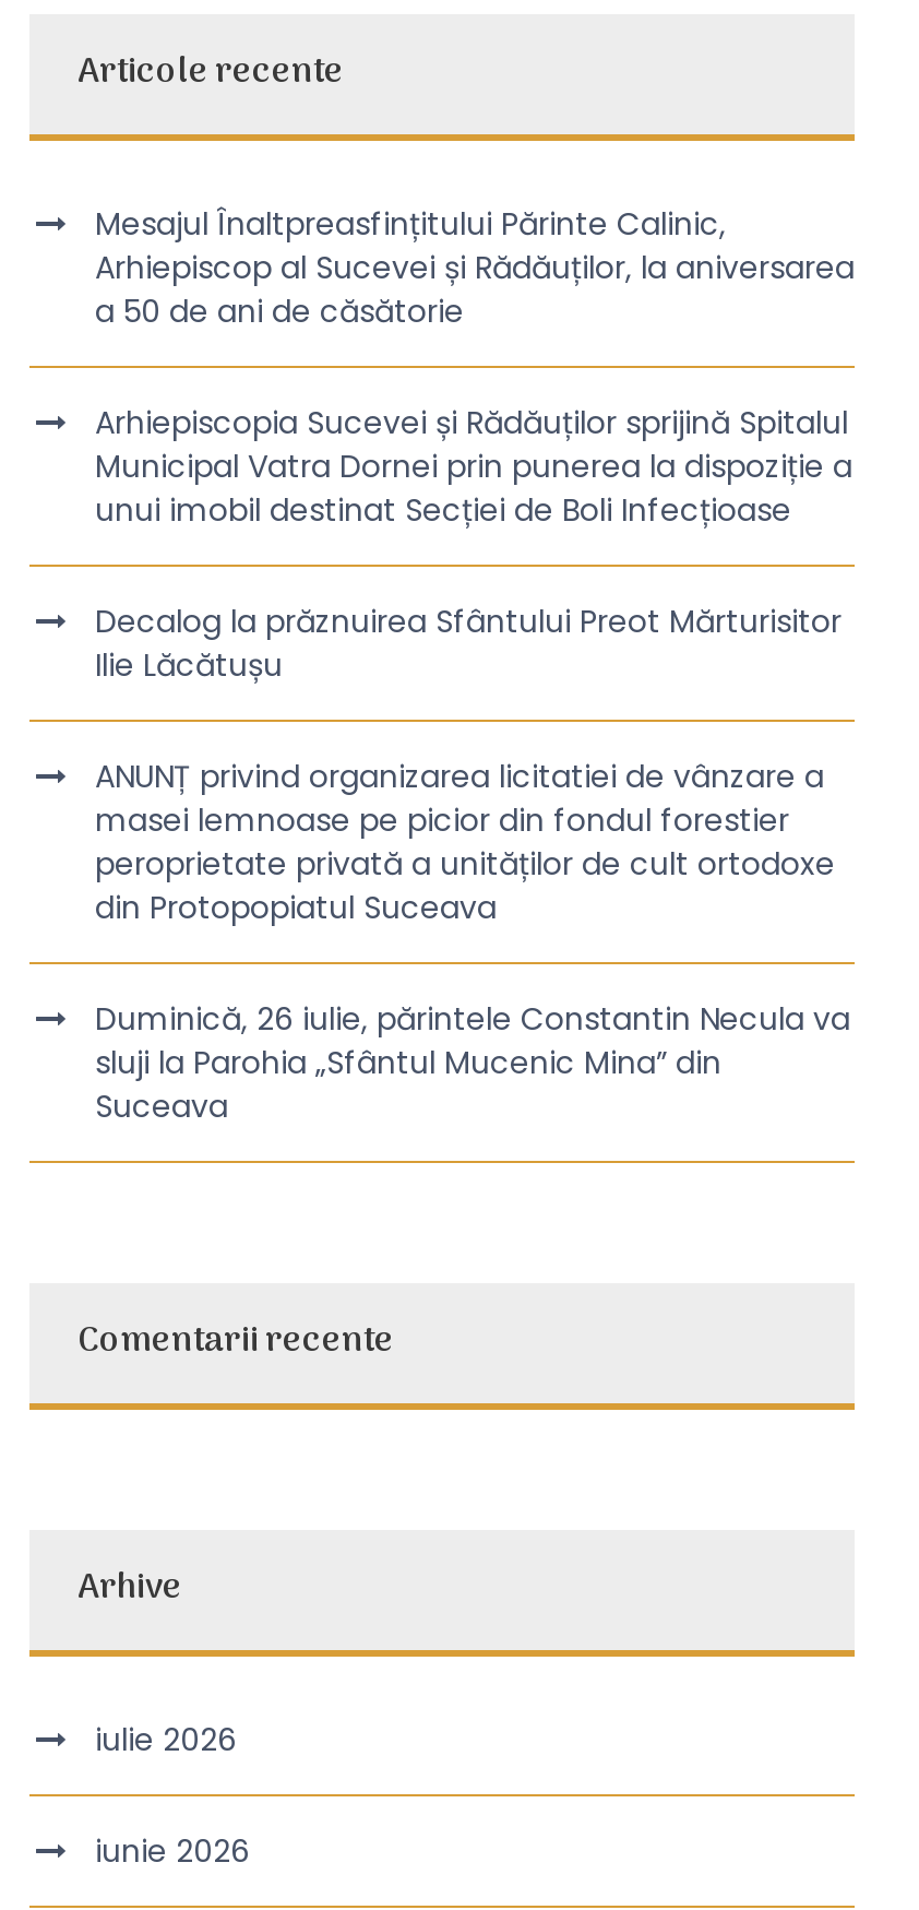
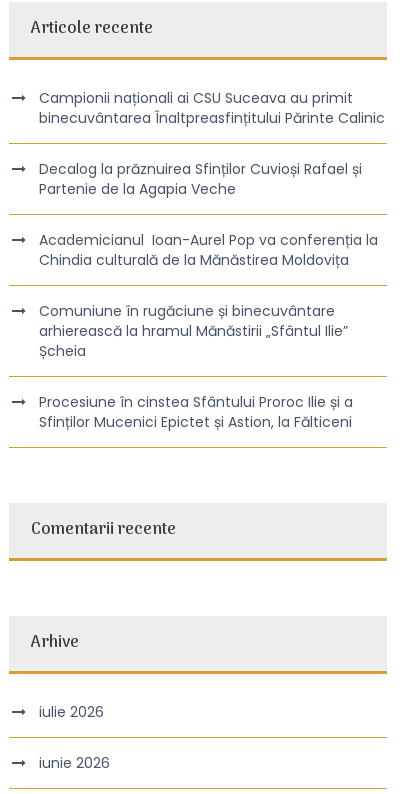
[95,201,855,332] Mesajul Înaltpreasfințitului Părinte Calinic, | Arhiepiscop al Sucevei și Rădăuților, la aniversarea | a 50 de ani de căsătorie -> [39,88,385,128] Campionii naționali ai CSU Suceava au primit | binecuvântarea Înaltpreasfințitului Părinte Calinic
[95,400,852,531] Arhiepiscopia Sucevei și Rădăuților sprijină Spitalul | Municipal Vatra Dornei prin punerea la dispoziție a | unui imobil destinat Secției de Boli Infecțioase -> [39,159,362,199] Decalog la prăznuirea Sfinților Cuvioși Rafael și | Partenie de la Agapia Veche
[95,599,842,686] Decalog la prăznuirea Sfântului Preot Mărturisitor | Ilie Lăcătușu -> [39,230,378,270] Academicianul Ioan-Aurel Pop va conferenția la | Chindia culturală de la Mănăstirea Moldovița
[95,754,835,928] ANUNȚ privind organizarea licitatiei de vânzare a | masei lemnoase pe picior din fondul forestier | peroprietate privată a unităților de cult ortodoxe | din Protopopiatul Suceava -> [39,301,348,361] Comuniune în rugăciune și binecuvântare | arhierească la hramul Mănăstirii „Sfântul Ilie” | Șcheia
[95,996,850,1127] Duminică, 26 iulie, părintele Constantin Necula va | sluji la Parohia „Sfântul Mucenic Mina” din | Suceava -> [39,392,353,432] Procesiune în cinstea Sfântului Proroc Ilie și a | Sfinților Mucenici Epictet și Astion, la Fălticeni

